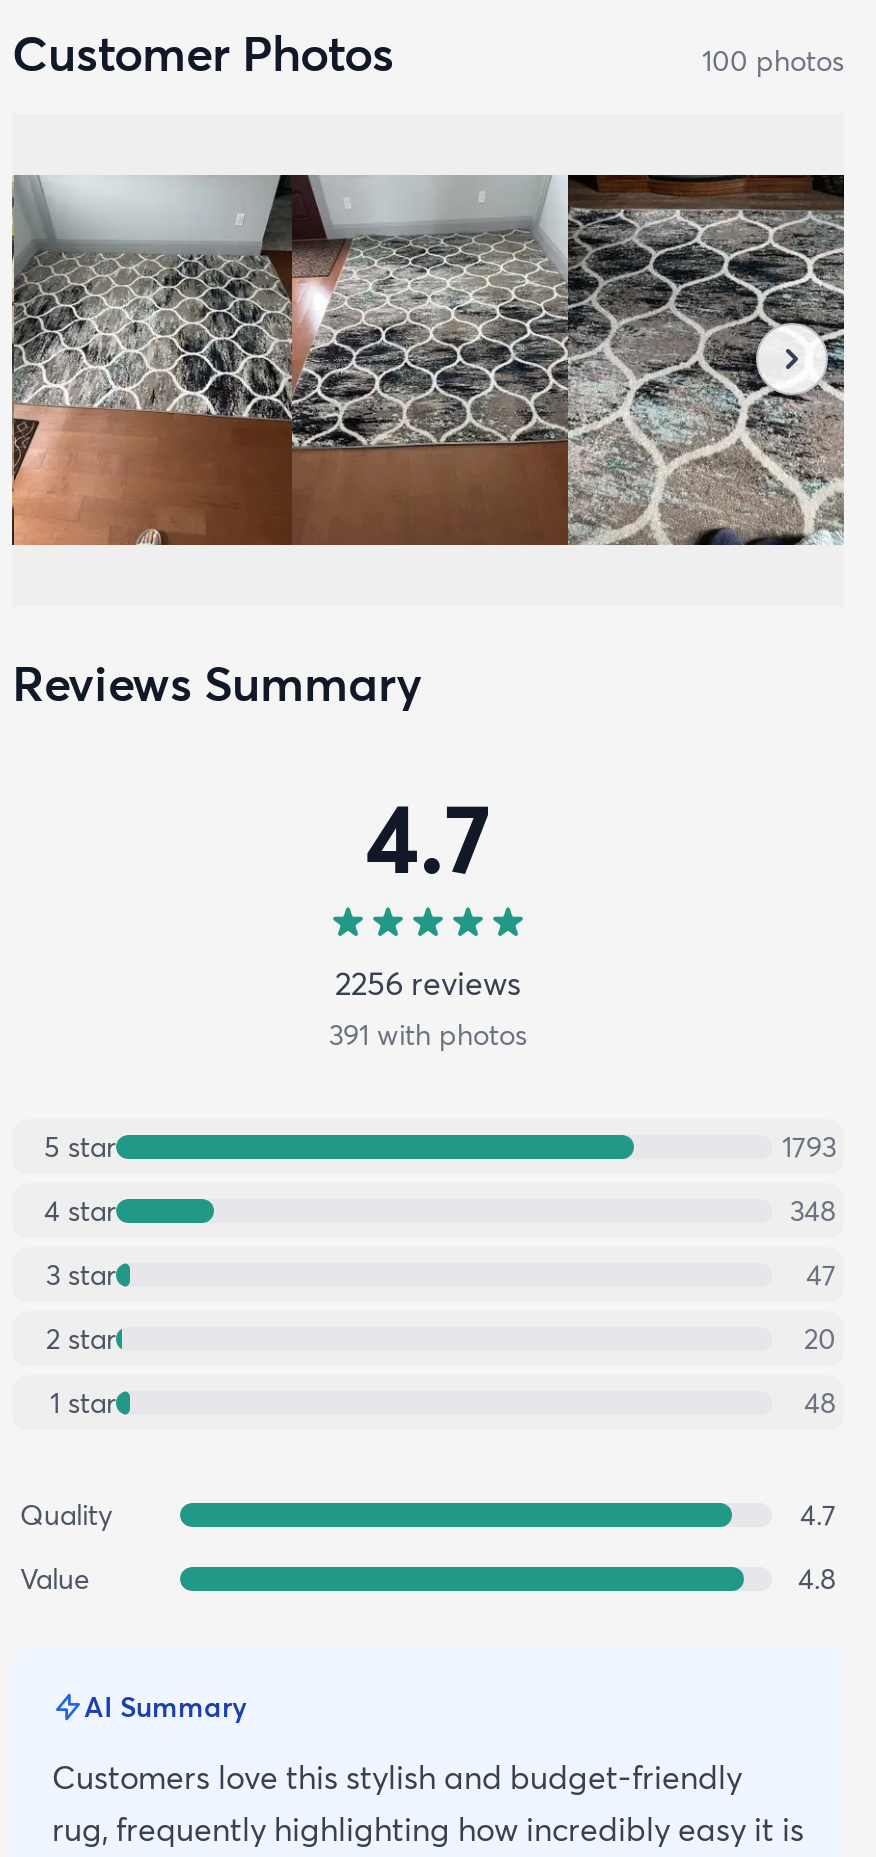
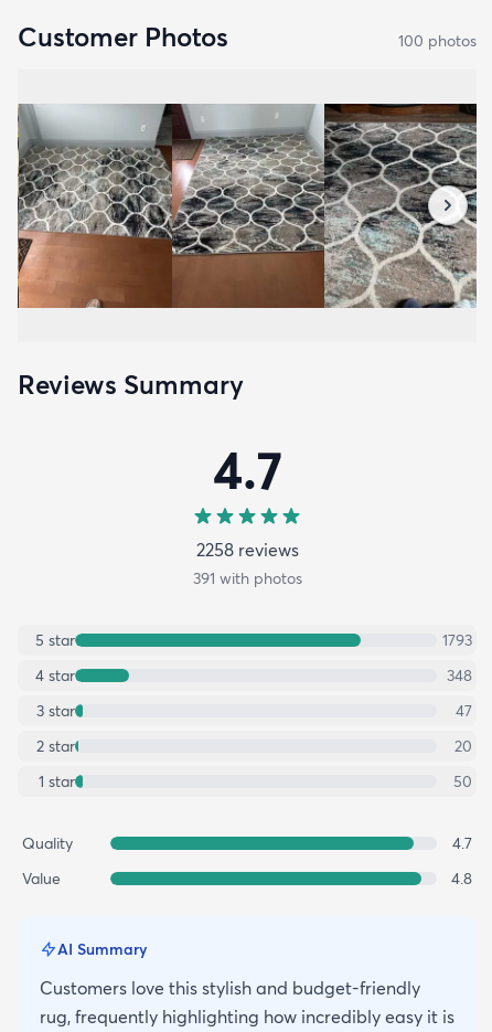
[335,962,521,1002] 2256 reviews -> [196,538,298,560] 2258 reviews
[804,1384,836,1420] 48 -> [453,771,472,791] 50

